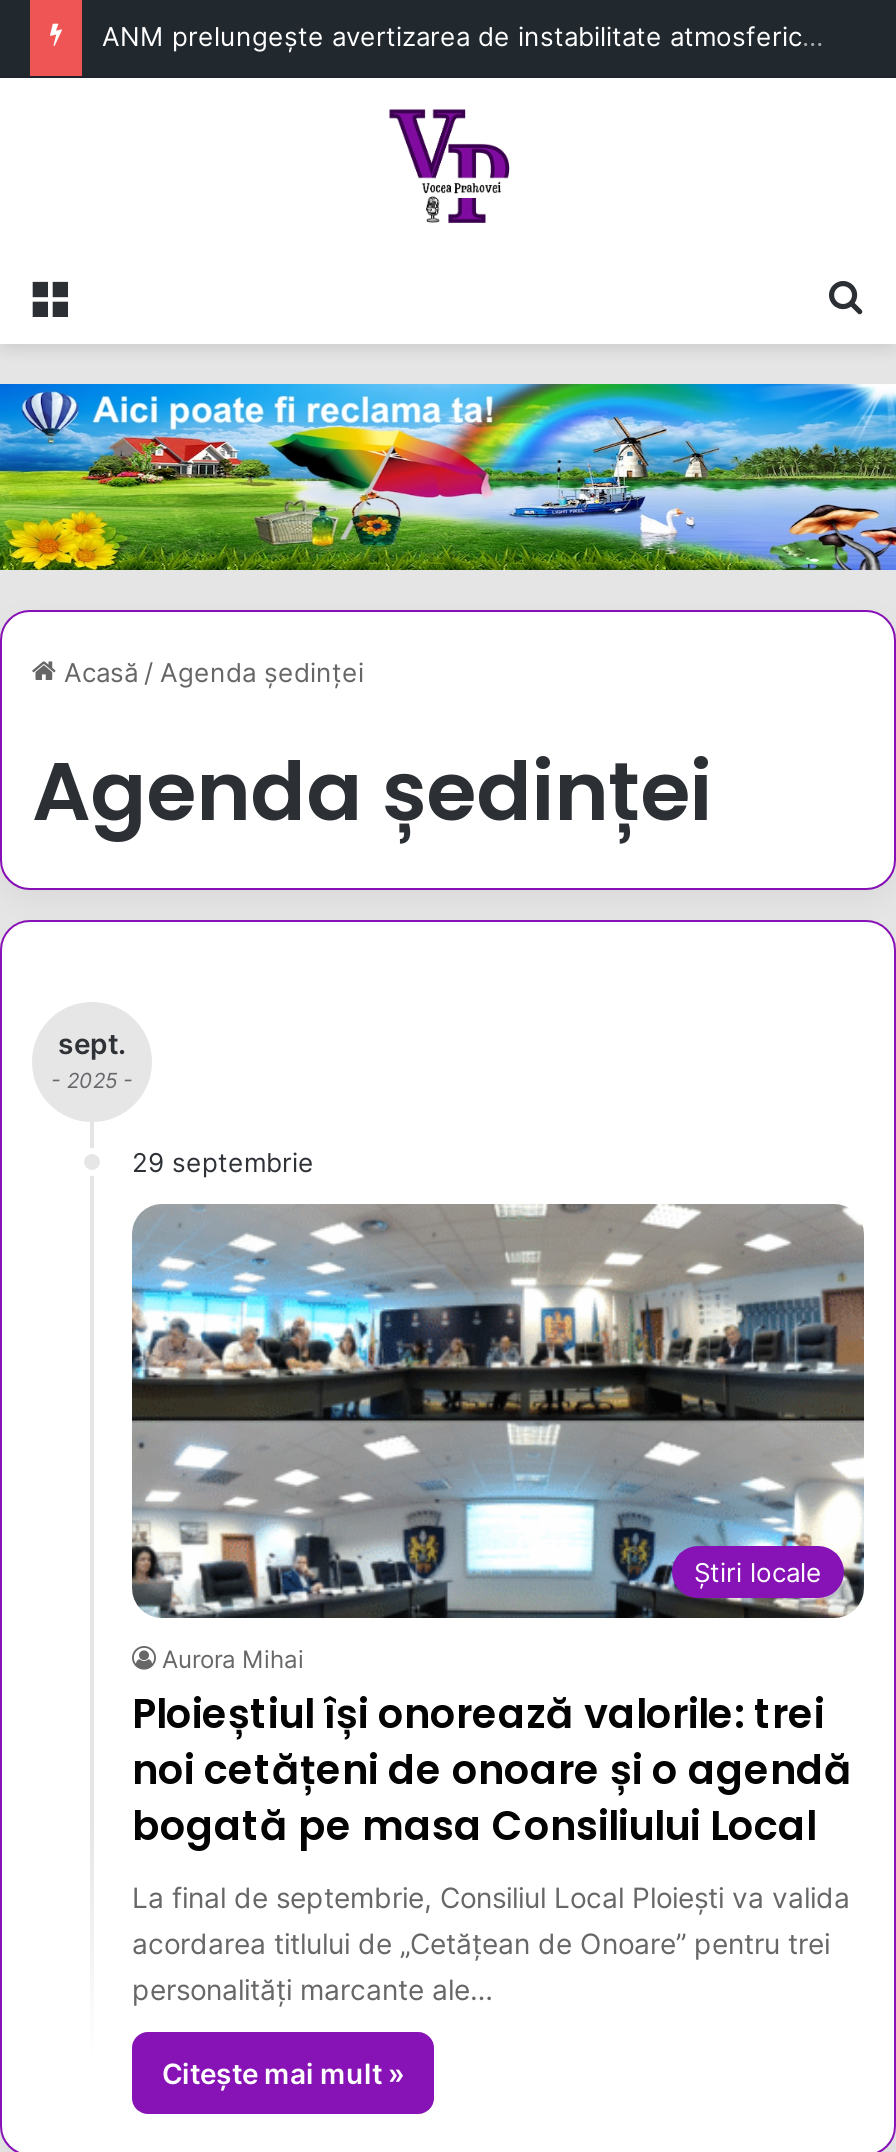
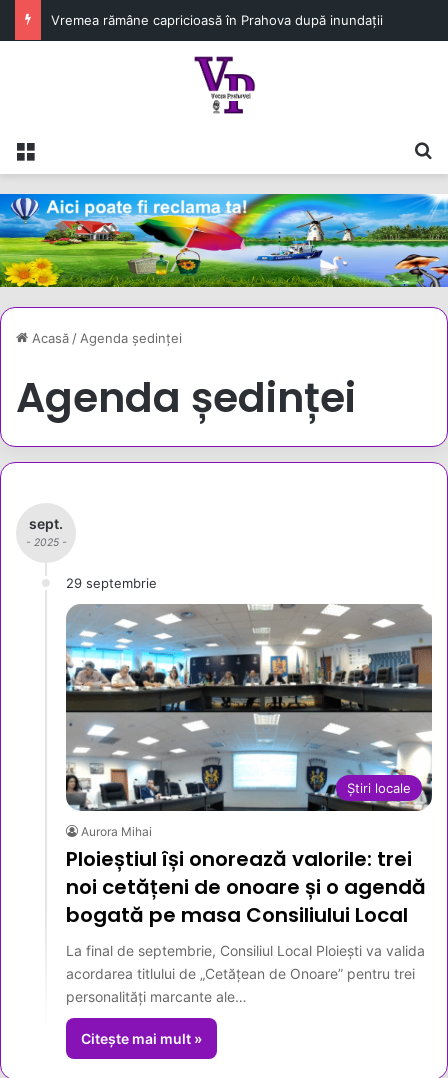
none -> [51,12,383,28] Vremea rămâne capricioasă în Prahova după inundații

